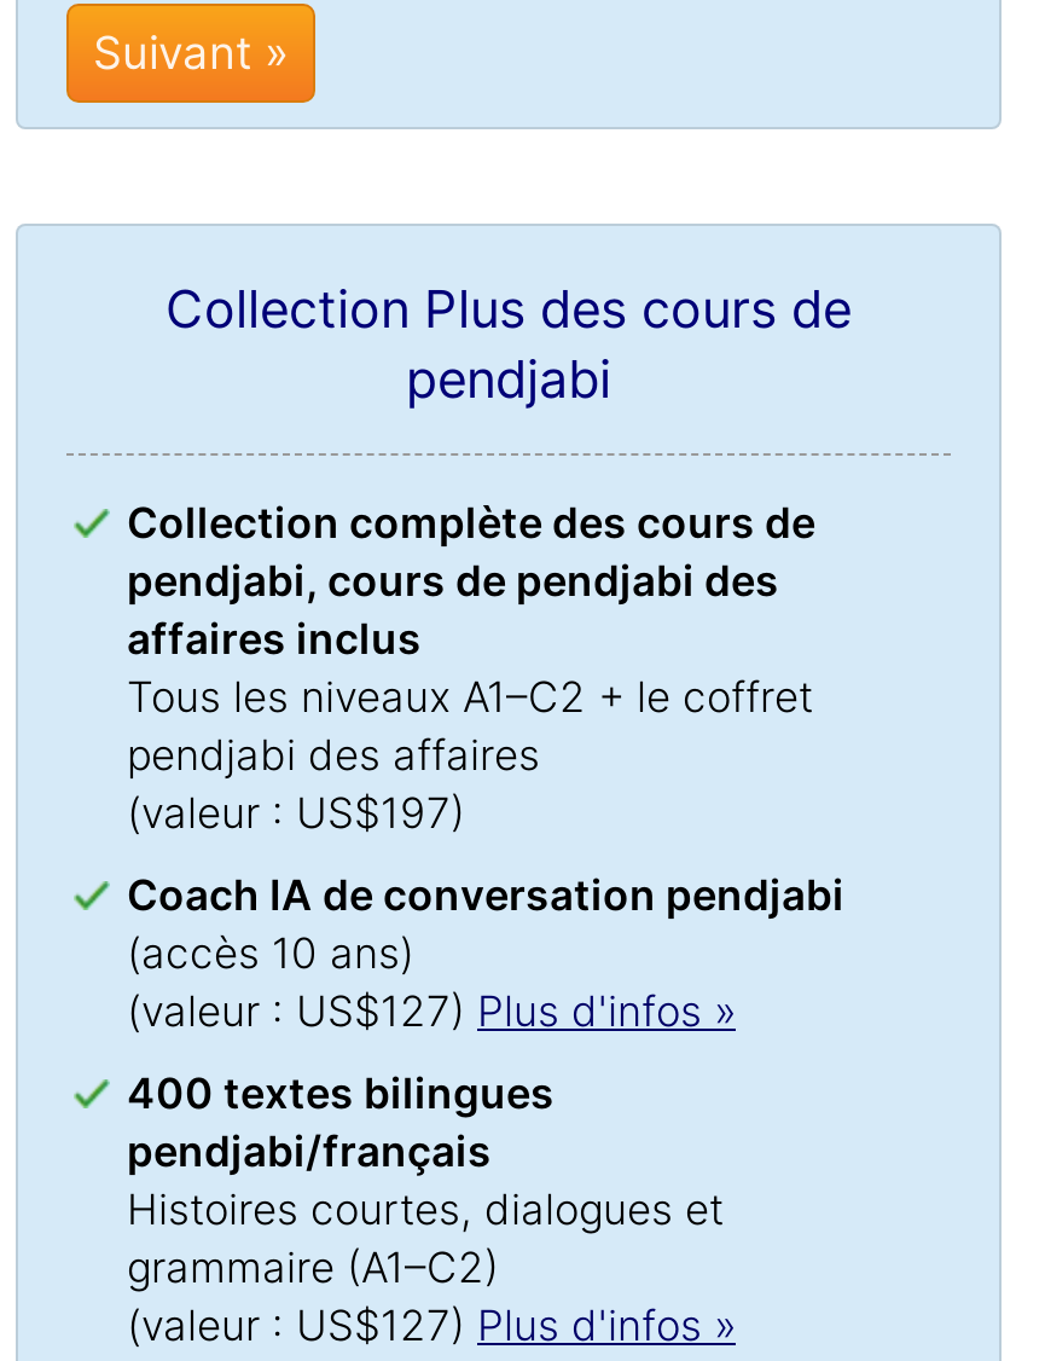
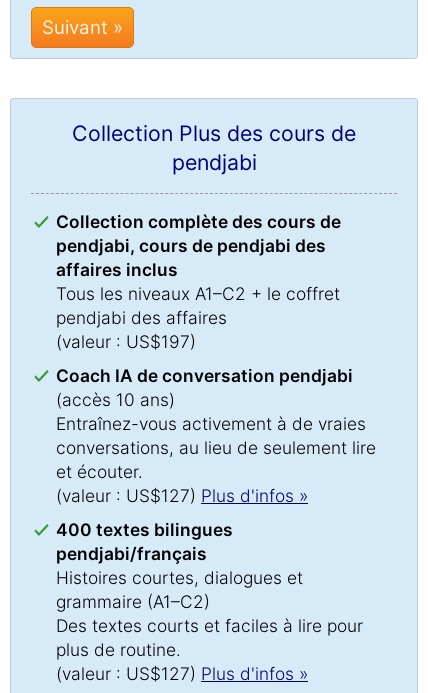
none -> [56,413,376,482] Entraînez-vous activement à de vraies | conversations, au lieu de seulement lire | et écouter.
none -> [56,615,363,660] Des textes courts et faciles à lire pour | plus de routine.

